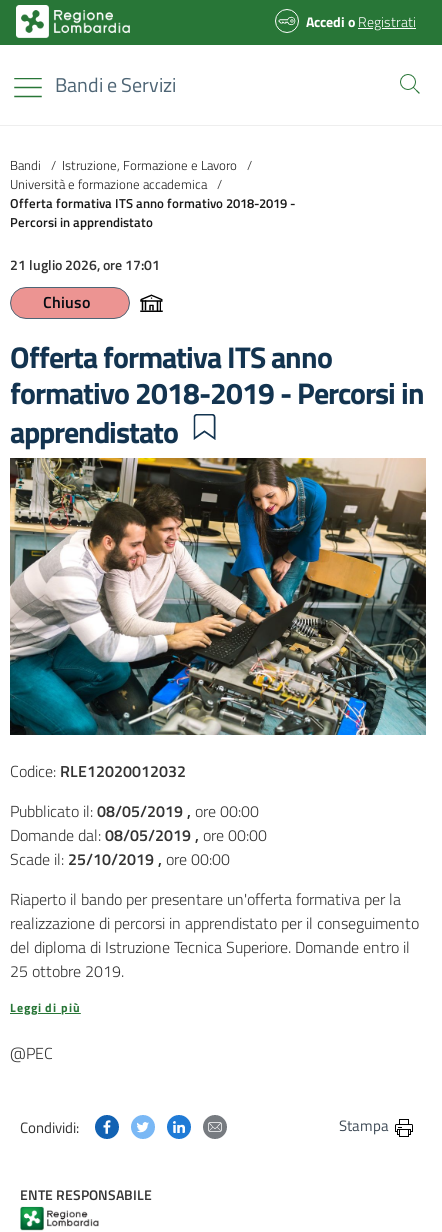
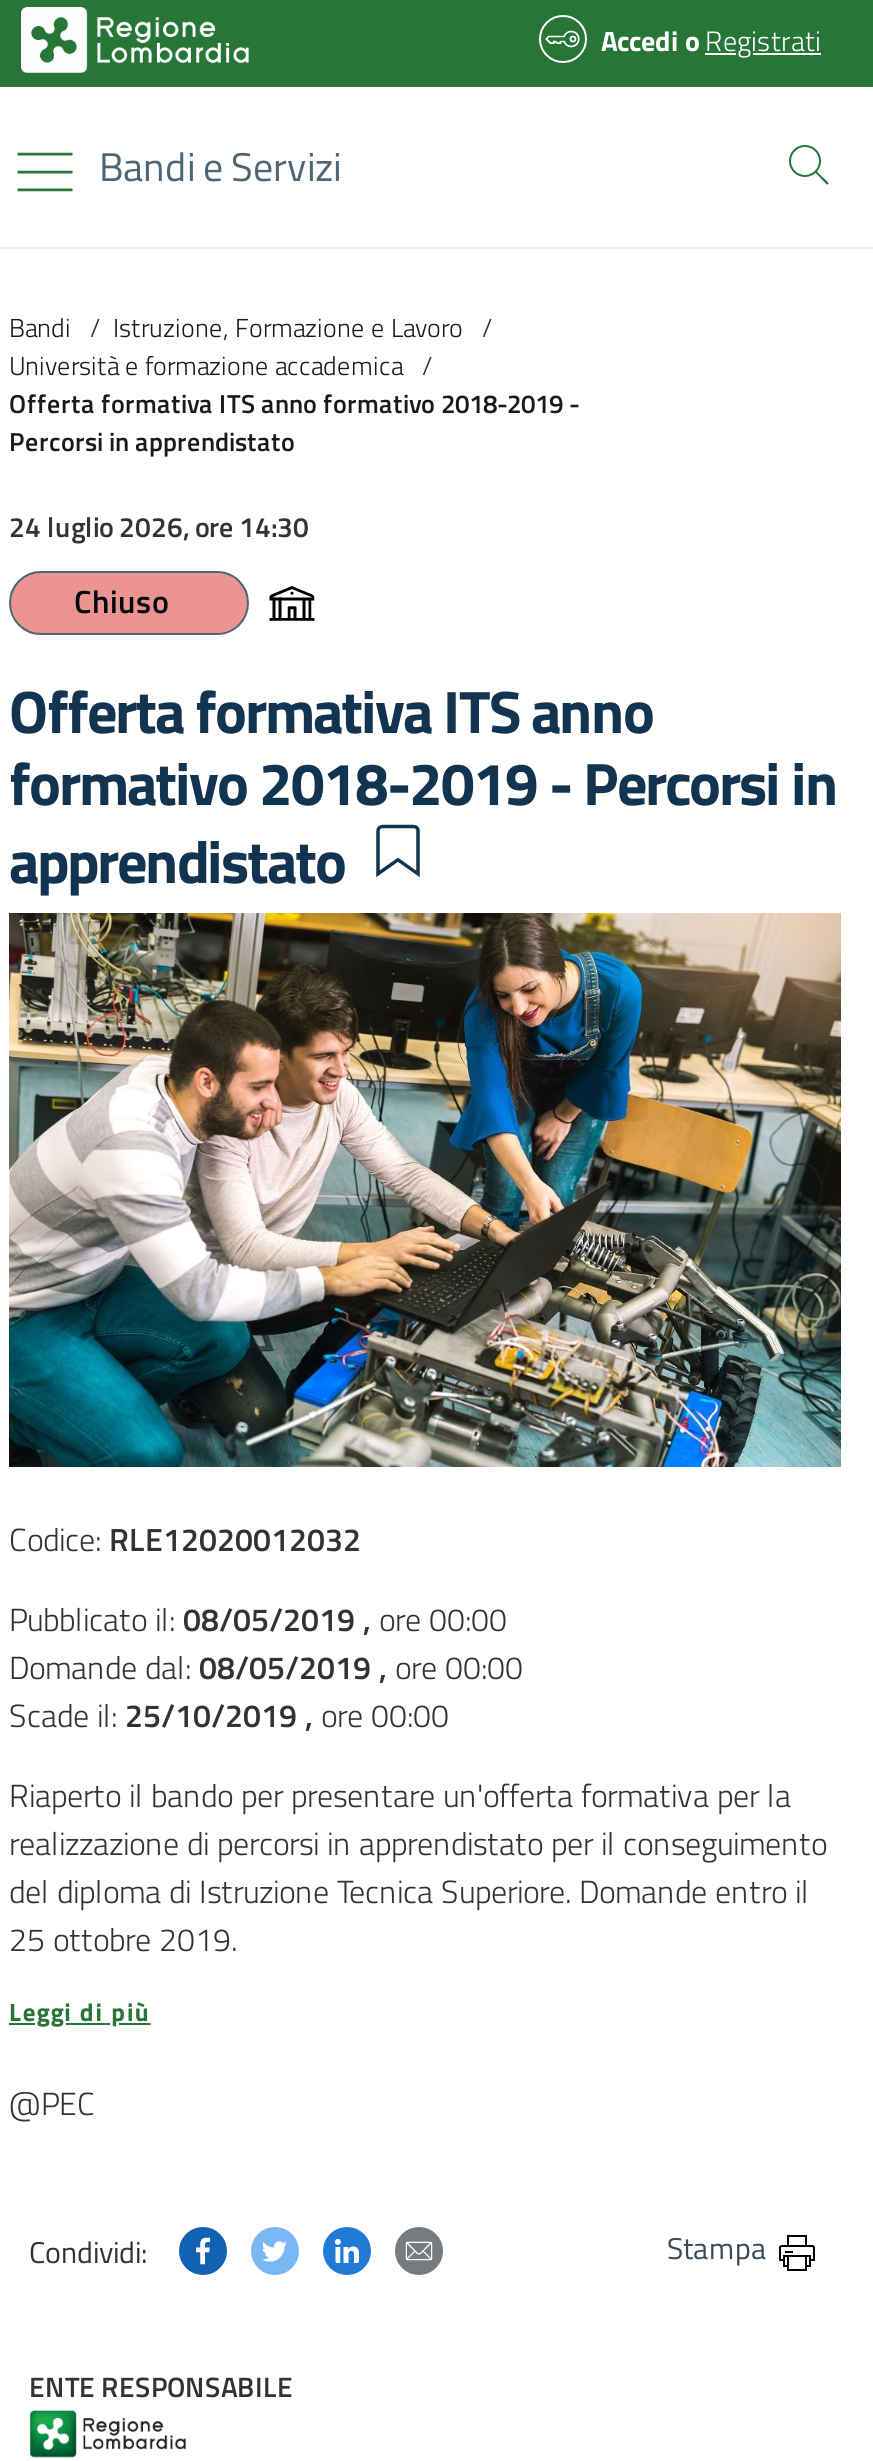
[10,254,160,275] 21 luglio 2026, ore 17:01 -> [9,505,309,547] 24 luglio 2026, ore 14:30

